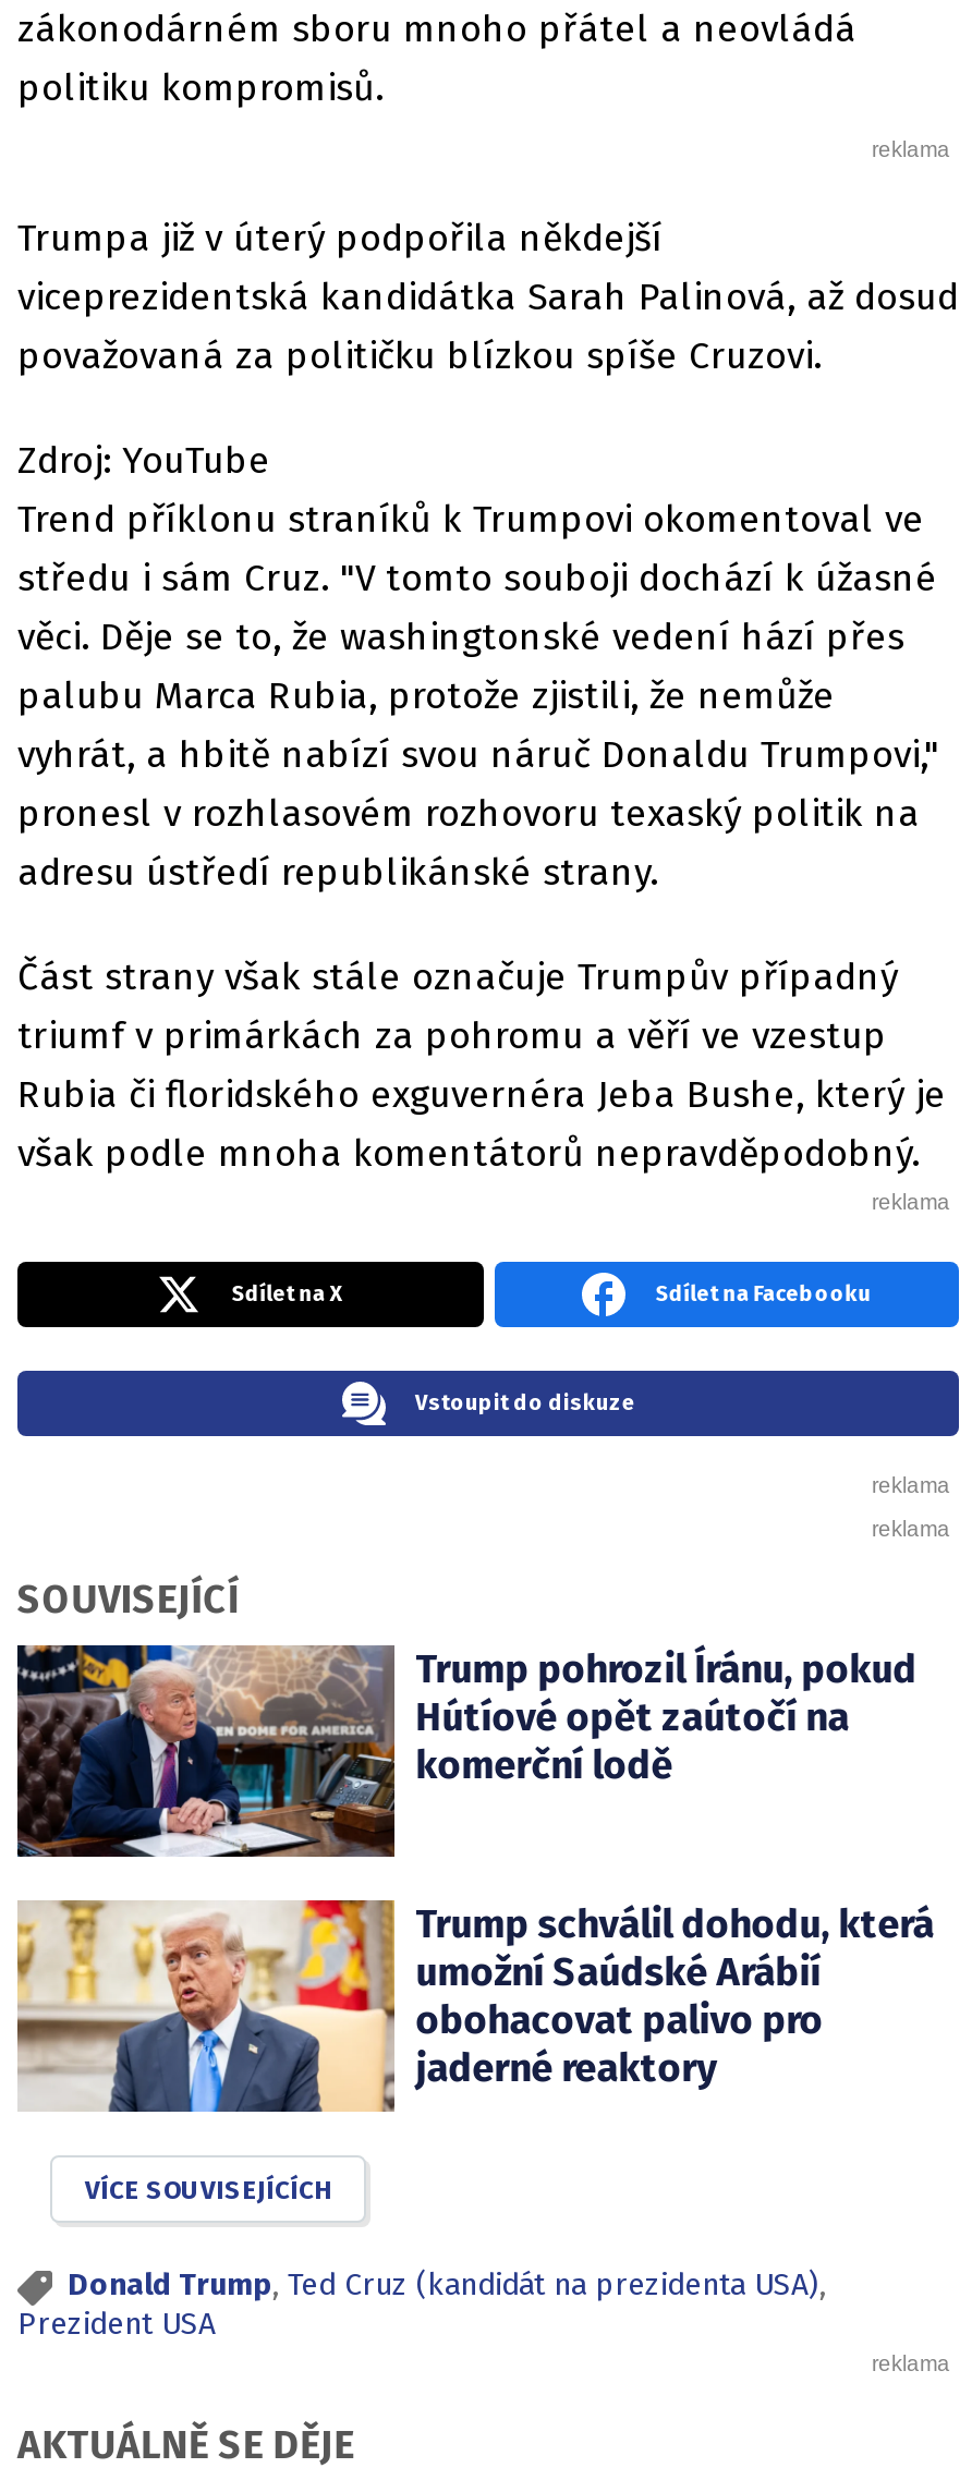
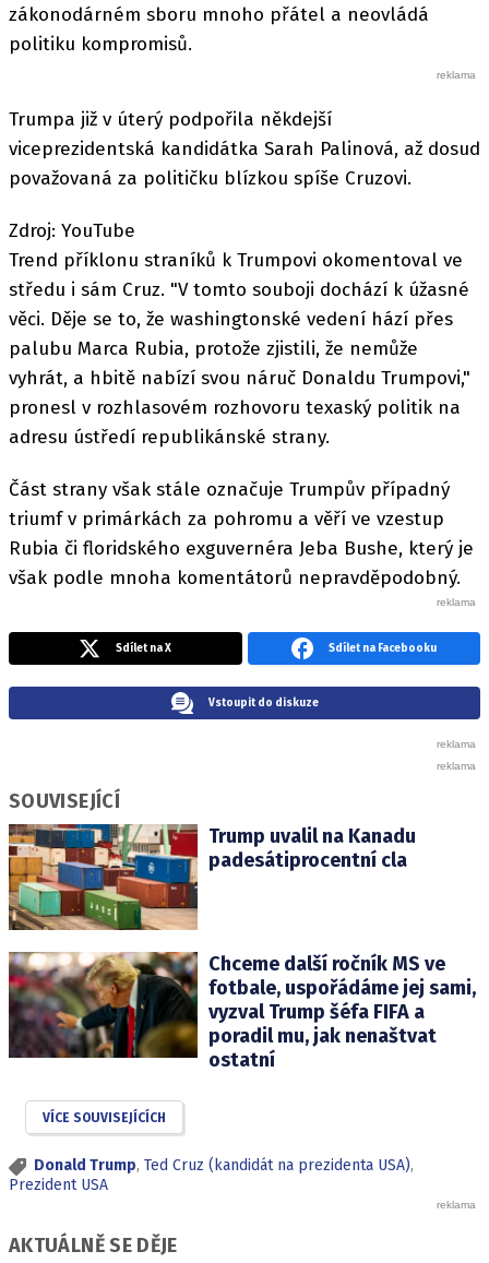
[15,1643,917,1859] [image] | Trump pohrozil Íránu, pokud | Hútíové opět zaútočí na | komerční lodě -> [8,823,416,931] [image] | Trump uvalil na Kanadu | padesátiprocentní cla
[15,1900,935,2114] [image] | Trump schválil dohodu, která | umožní Saúdské Arábií | obohacovat palivo pro | jaderné reaktory -> [8,952,476,1072] [image] | Chceme další ročník MS ve | fotbale, uspořádáme jej sami, | vyzval Trump šéfa FIFA a | poradil mu, jak nenaštvat | ostatní

